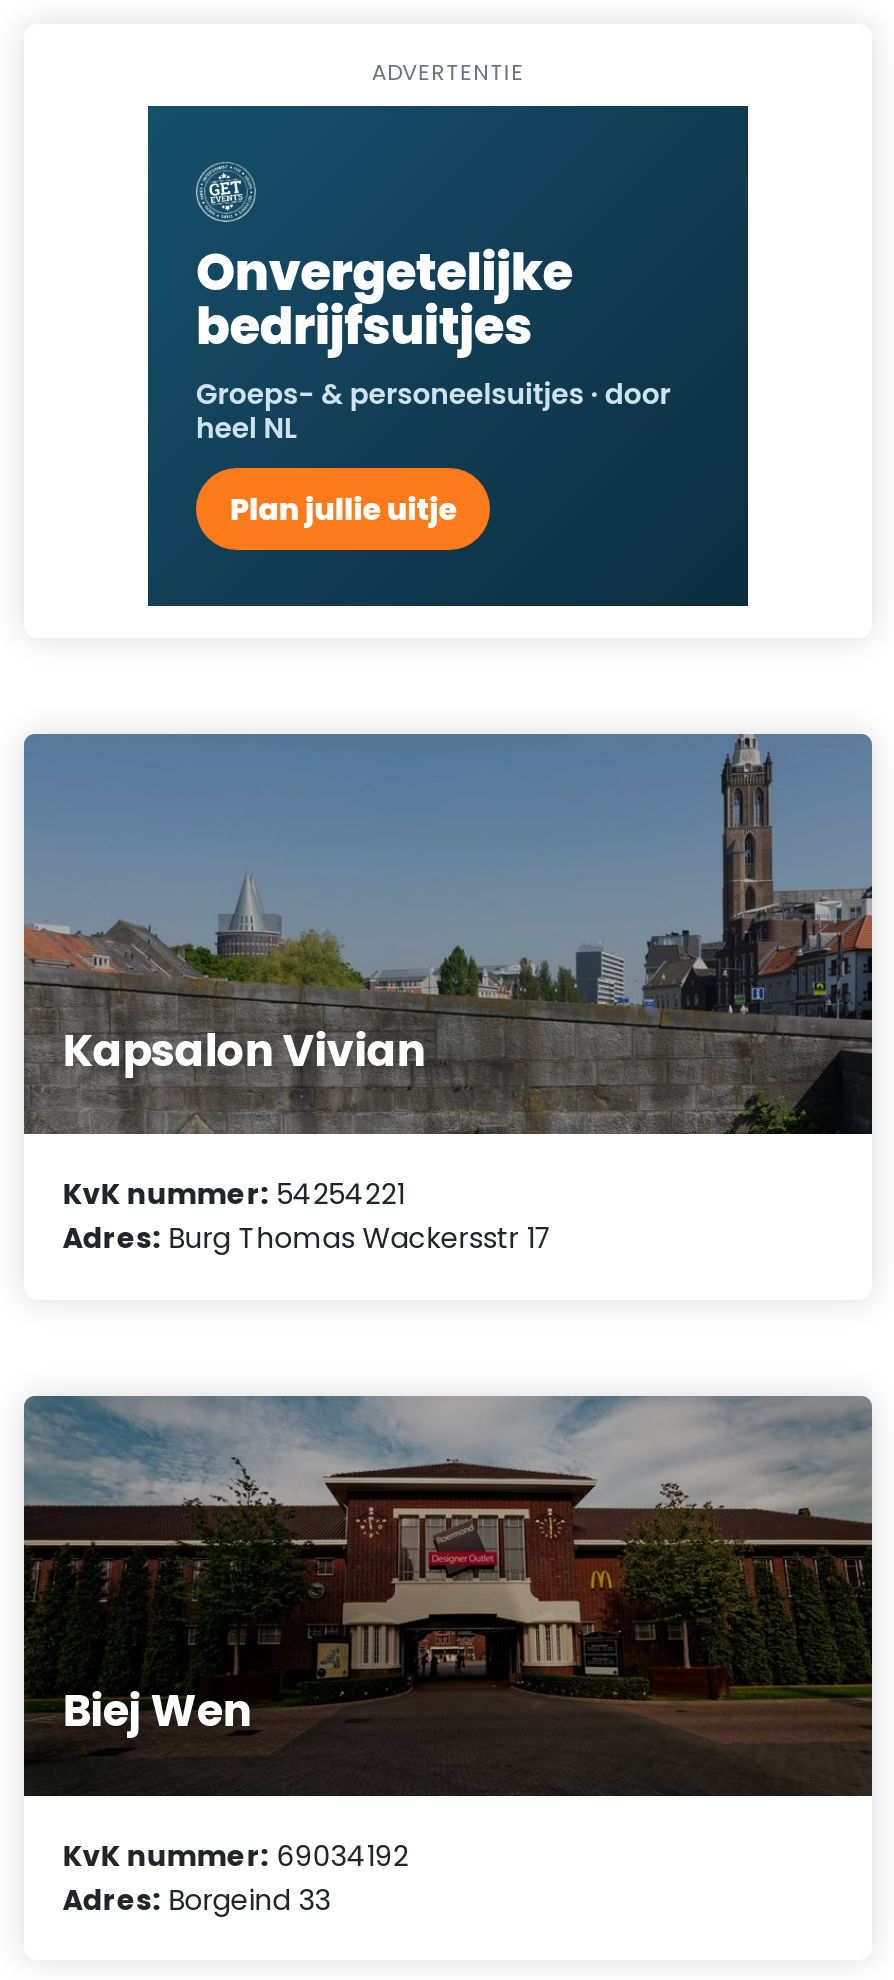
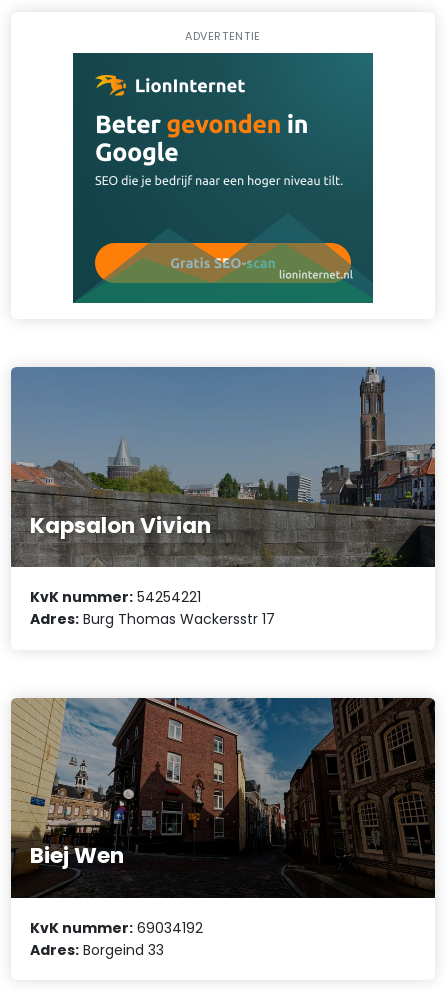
[150,106,748,606] [image] -> [75,53,373,303] [image]
[22,1394,874,1794] [image] -> [10,697,436,896] [image]

